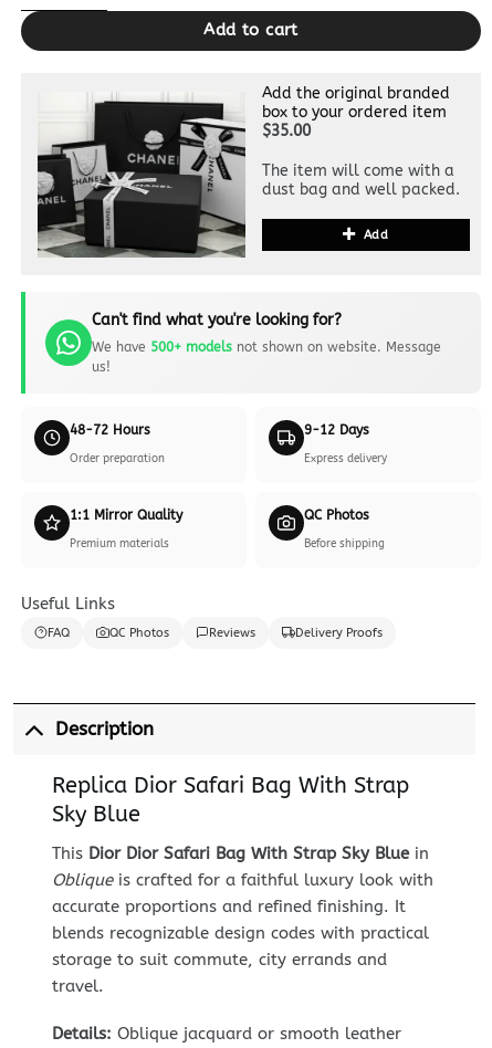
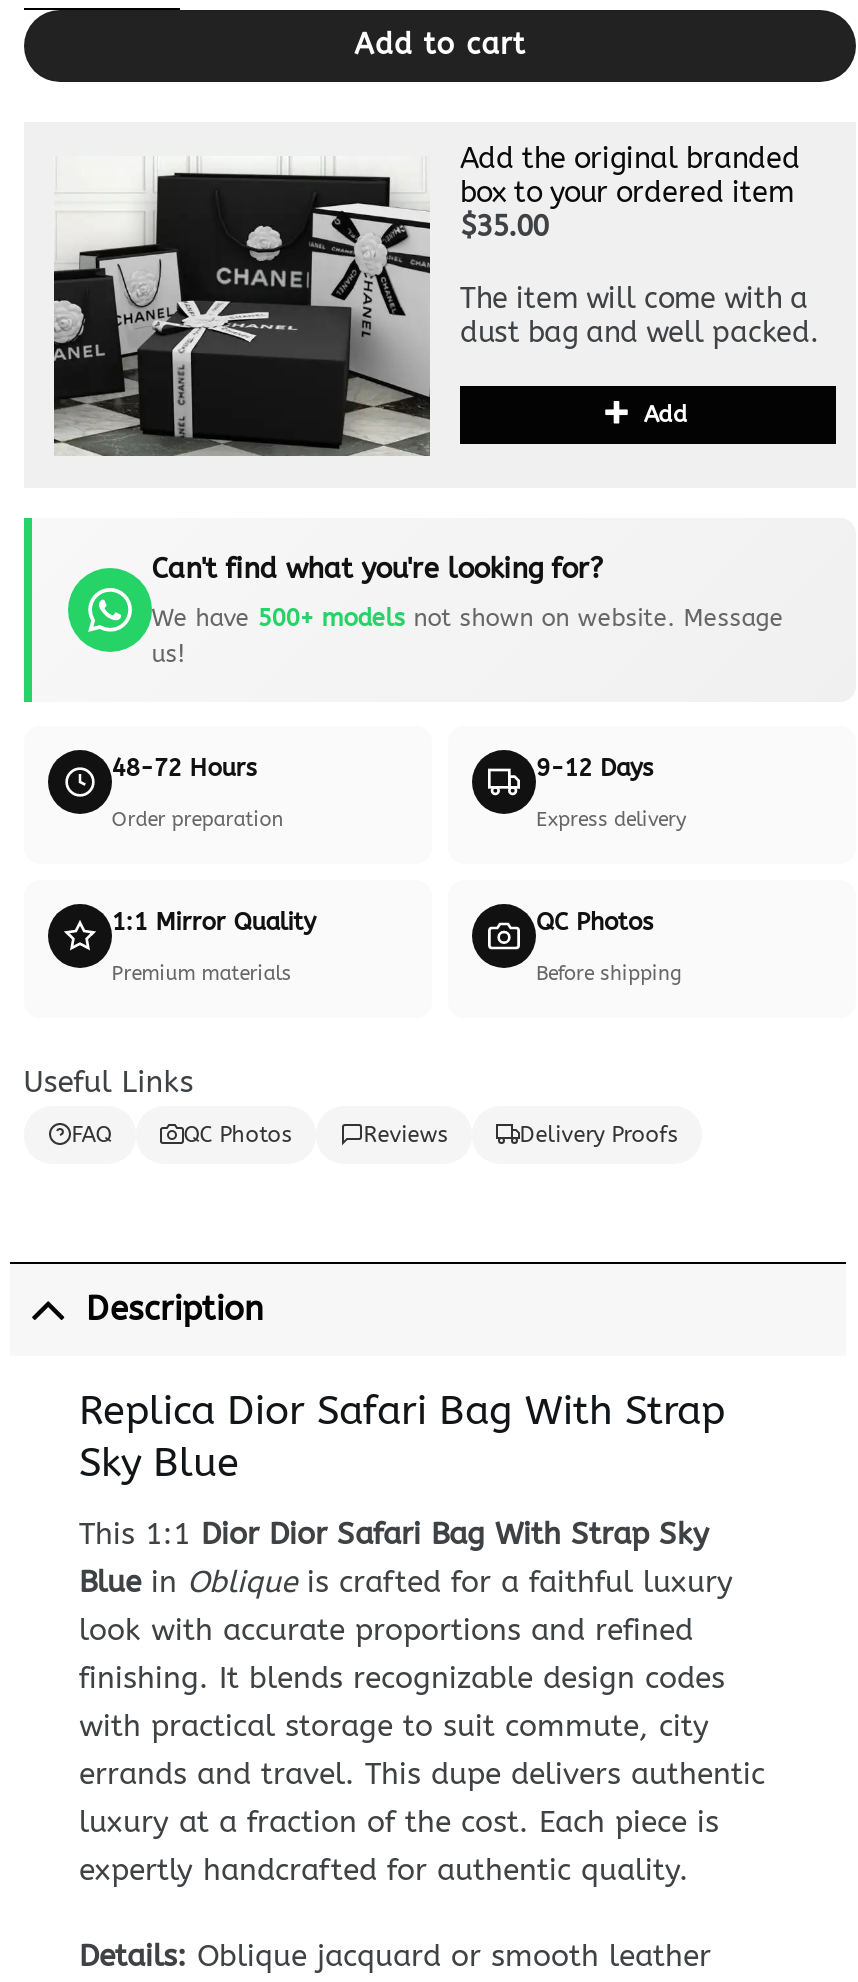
[51,843,433,996] This Dior Dior Safari Bag With Strap Sky Blue in | Oblique is crafted for a faithful luxury look with | accurate proportions and refined finishing. It | blends recognizable design codes with practical | storage to suit commute, city errands and | travel. -> [79,1516,765,1888] This 1:1 Dior Dior Safari Bag With Strap Sky | Blue in Oblique is crafted for a faithful luxury | look with accurate proportions and refined | finishing. It blends recognizable design codes | with practical storage to suit commute, city | errands and travel. This dupe delivers authentic | luxury at a fraction of the cost. Each piece is | expertly handcrafted for authentic quality.

